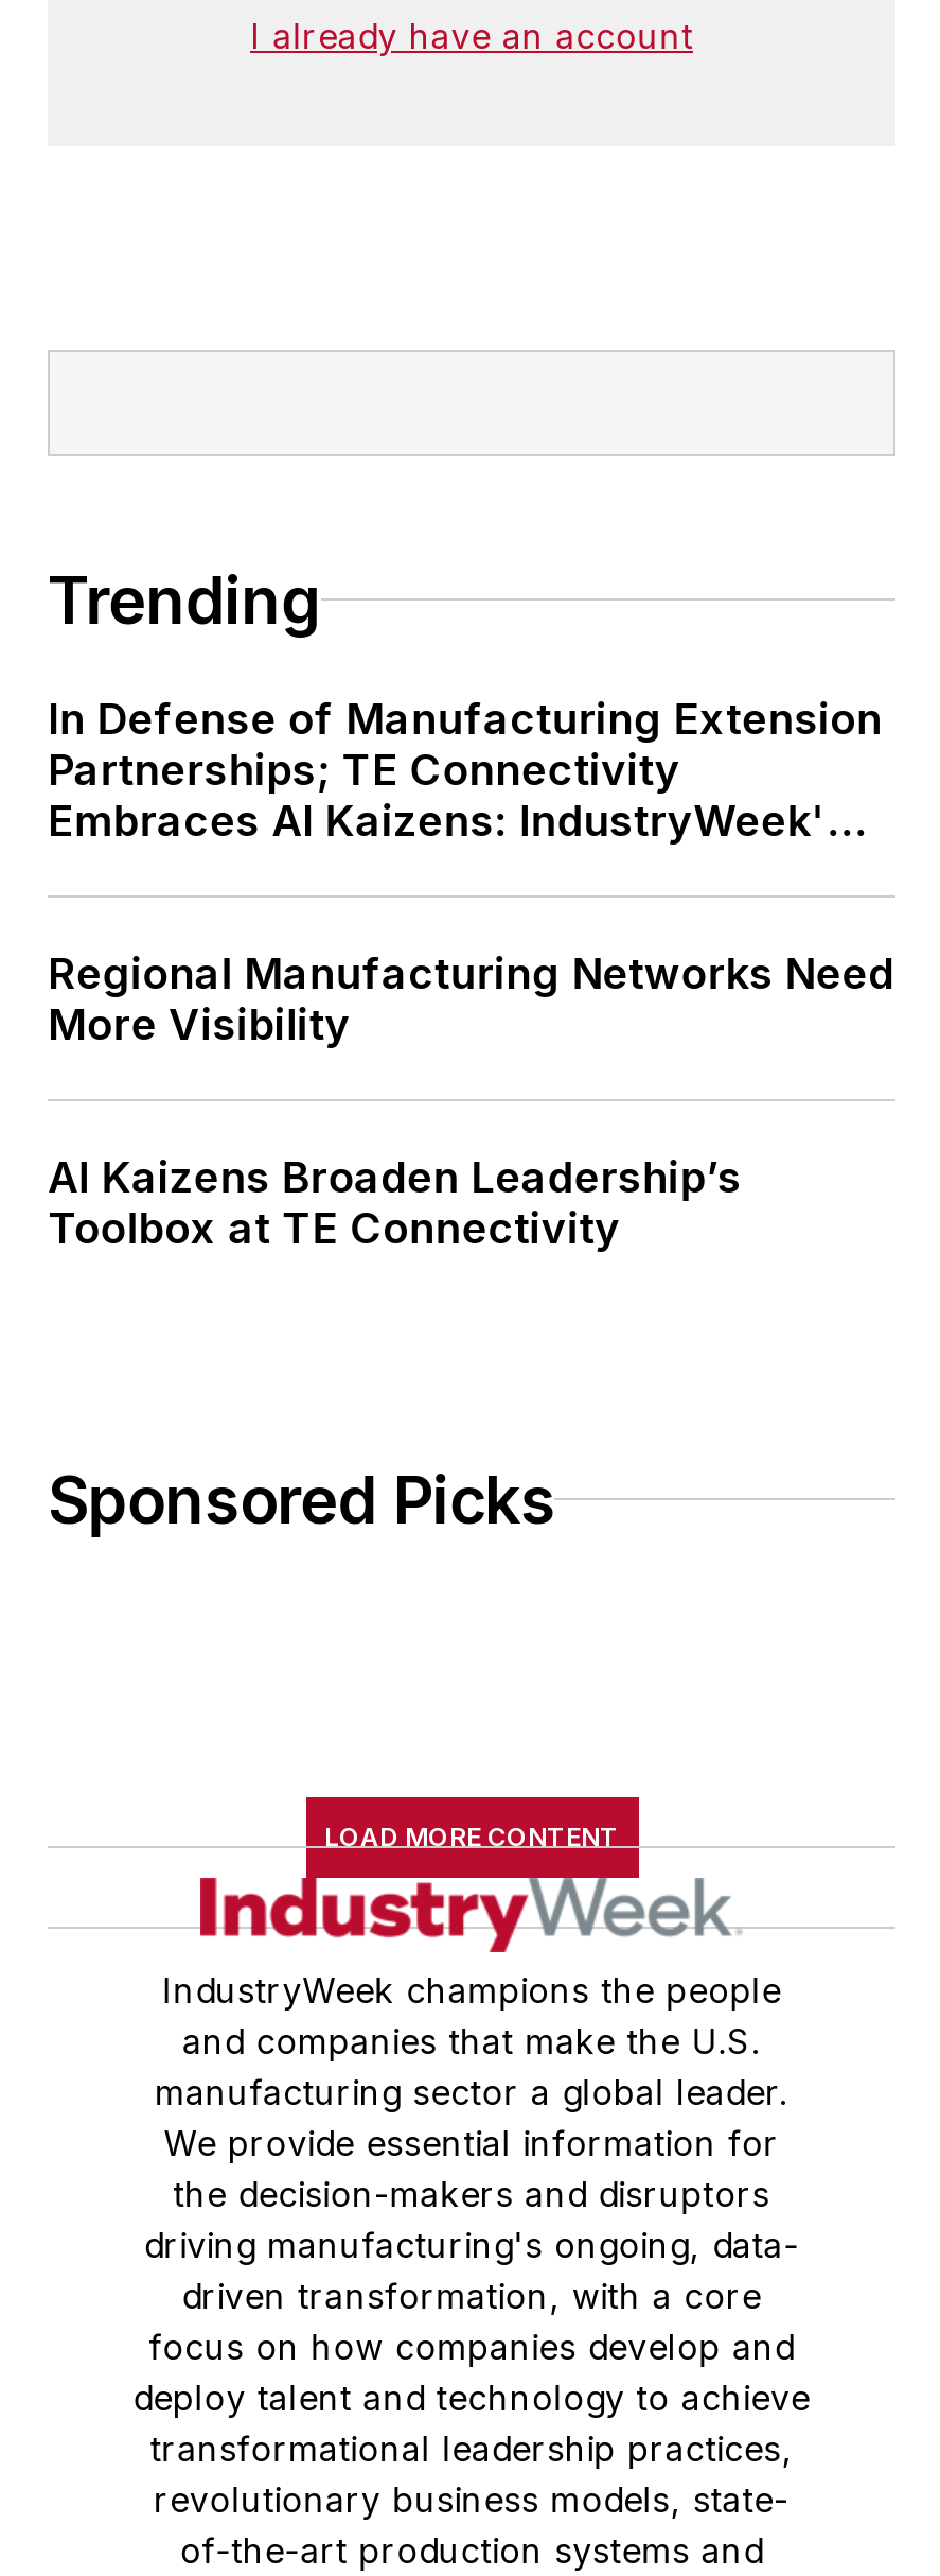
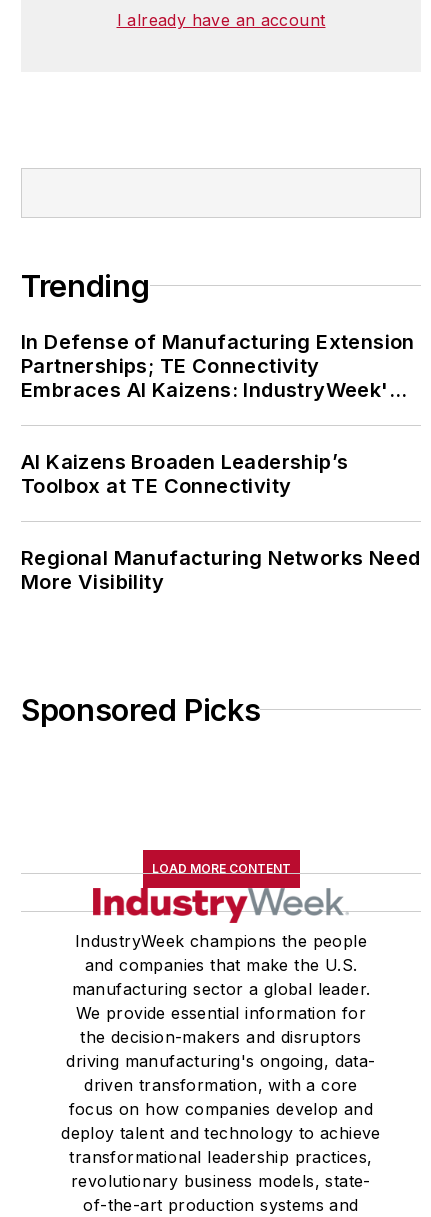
moved [48,948,894,1050] -> [21,546,420,594]: Regional Manufacturing Networks Need | More Visibility
moved [48,1152,742,1254] -> [21,450,348,498]: AI Kaizens Broaden Leadership’s | Toolbox at TE Connectivity

